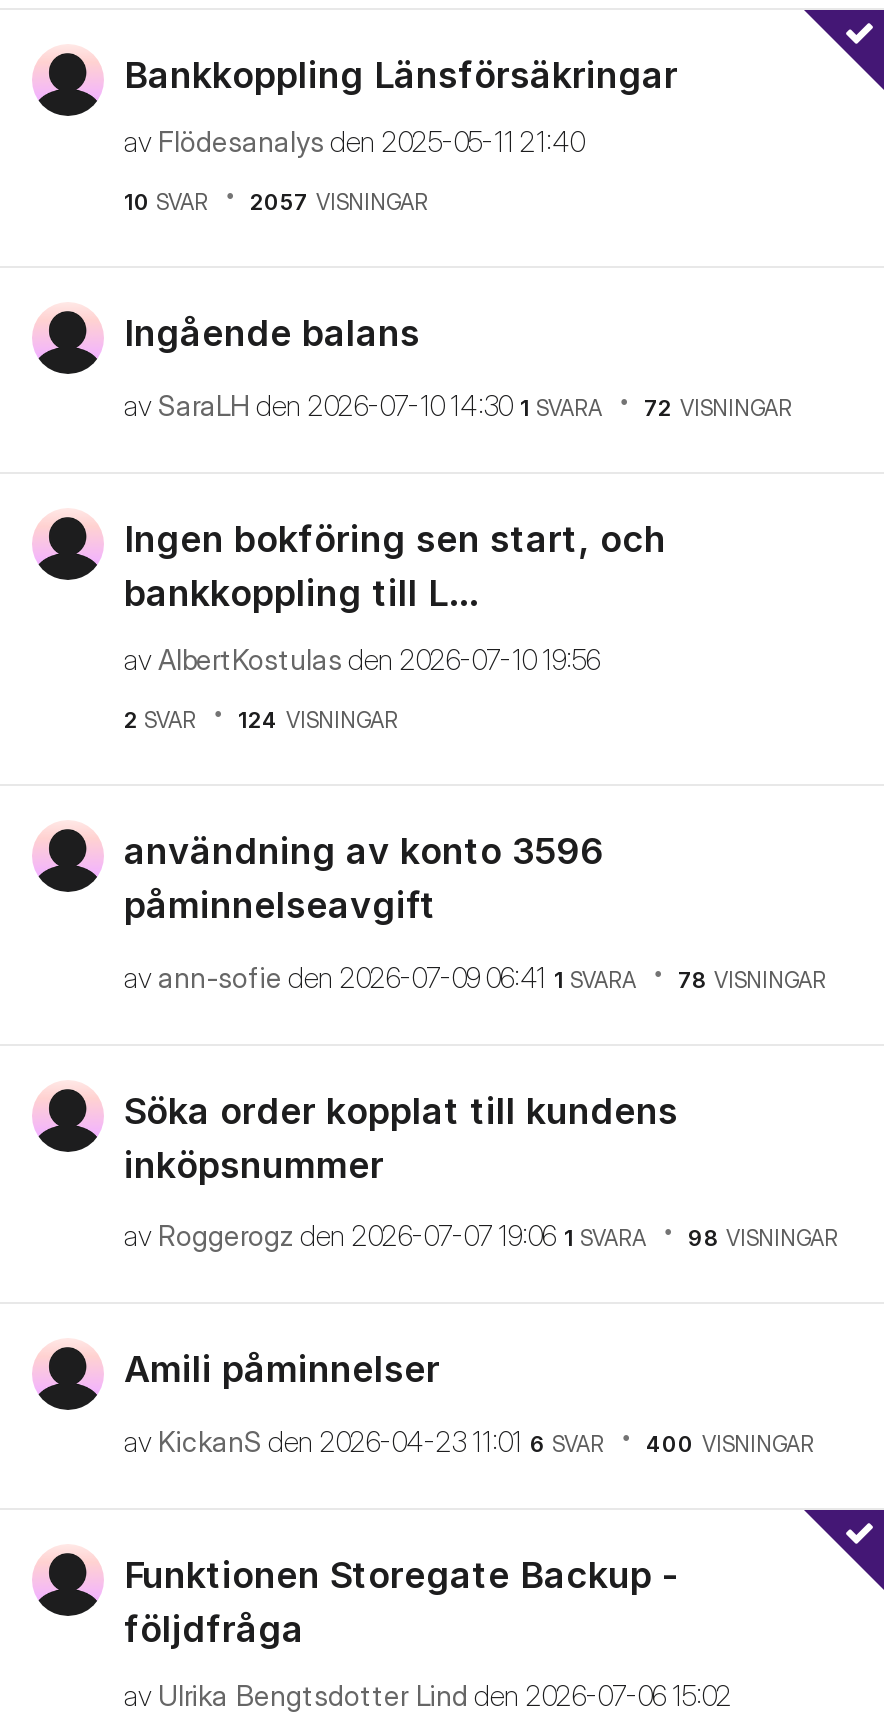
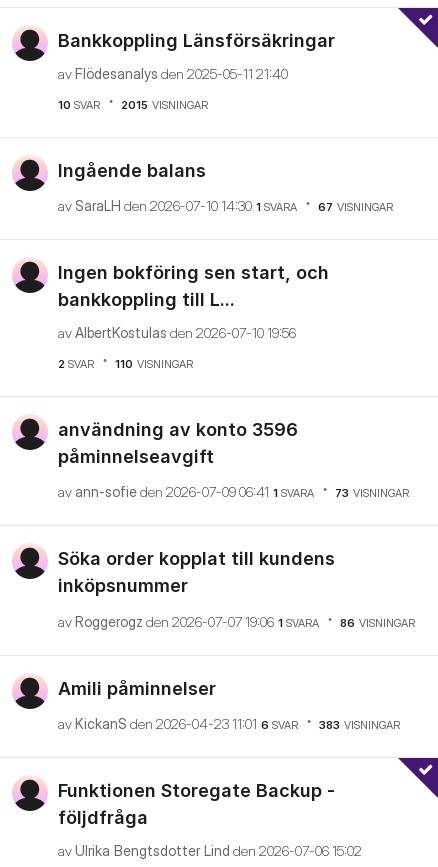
[124,188,428,216] 10 SVAR 2057 VISNINGAR -> [58,97,208,111] 10 SVAR 2015 VISNINGAR
[124,387,792,421] av SaraLH den 2026-07-10 14:30 1 SVARA 72 VISNINGAR -> [58,197,393,214] av SaraLH den 2026-07-10 14:30 1 SVARA 67 VISNINGAR
[124,706,398,734] 2 SVAR 124 VISNINGAR -> [58,356,193,370] 2 SVAR 110 VISNINGAR
[124,959,826,993] av ann-sofie den 2026-07-09 06:41 1 SVARA 78 VISNINGAR -> [58,483,409,500] av ann-sofie den 2026-07-09 06:41 1 SVARA 73 VISNINGAR
[124,1218,838,1252] av Roggerogz den 2026-07-07 19:06 1 SVARA 98 VISNINGAR -> [58,612,415,629] av Roggerogz den 2026-07-07 19:06 1 SVARA 86 VISNINGAR
[124,1423,814,1457] av KickanS den 2026-04-23 11:01 6 SVAR 400 VISNINGAR -> [58,715,400,732] av KickanS den 2026-04-23 11:01 6 SVAR 383 VISNINGAR

